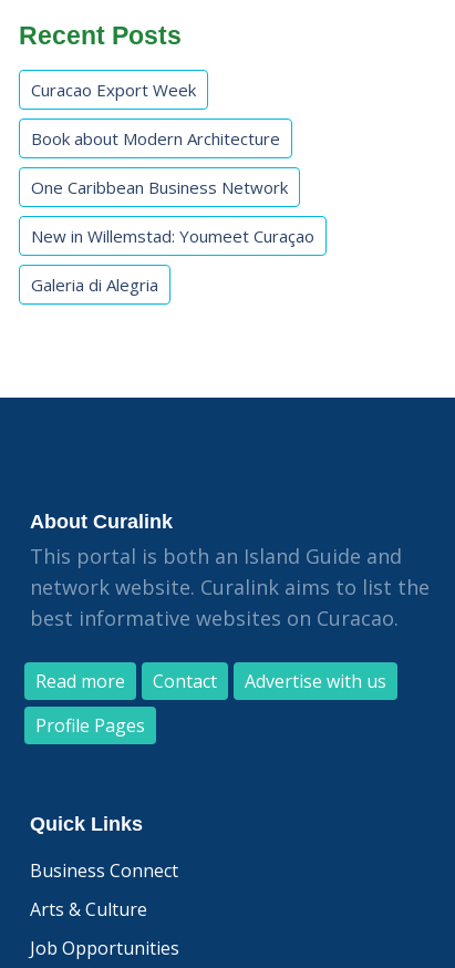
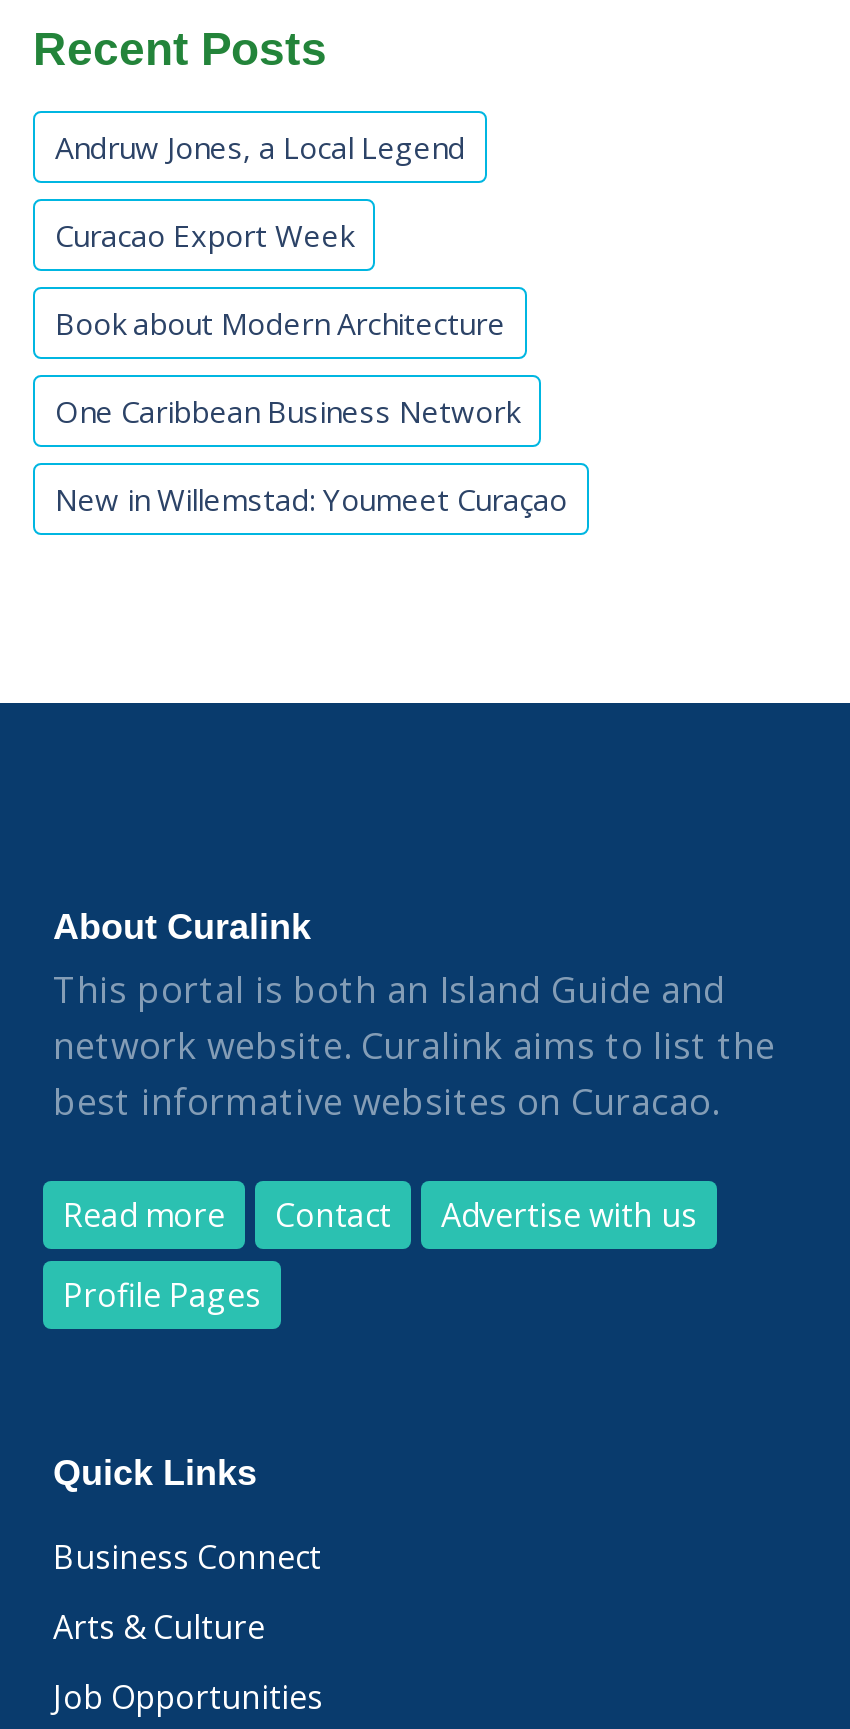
none -> [55,126,465,166] Andruw Jones, a Local Legend
moved [31,79,314,247] -> [55,214,567,518]: Curacao Export Week | Book about Modern Architecture | One Caribbean Business Network | New in Willemstad: Youmeet Curaçao
[31,274,158,296] Galeria di Alegria -> none

